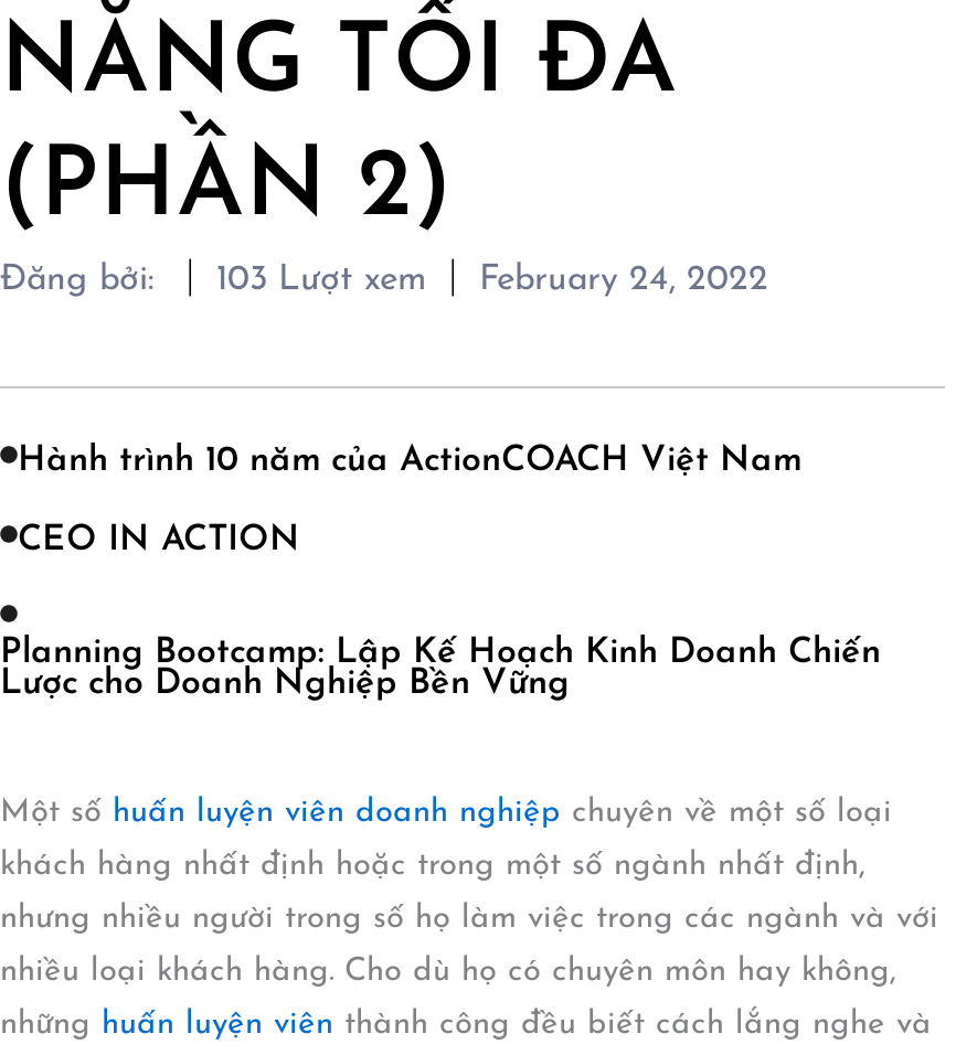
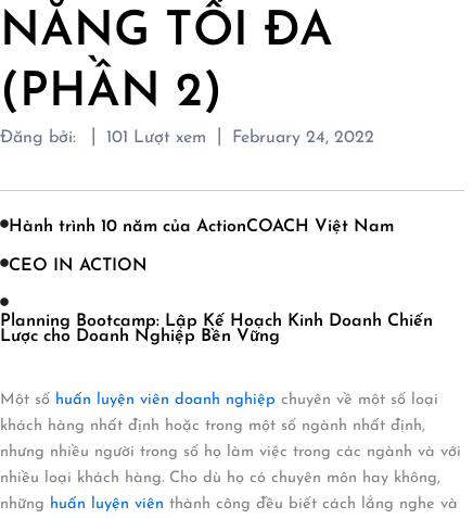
[216,262,426,298] 103 Lượt xem -> [106,129,206,146] 101 Lượt xem

